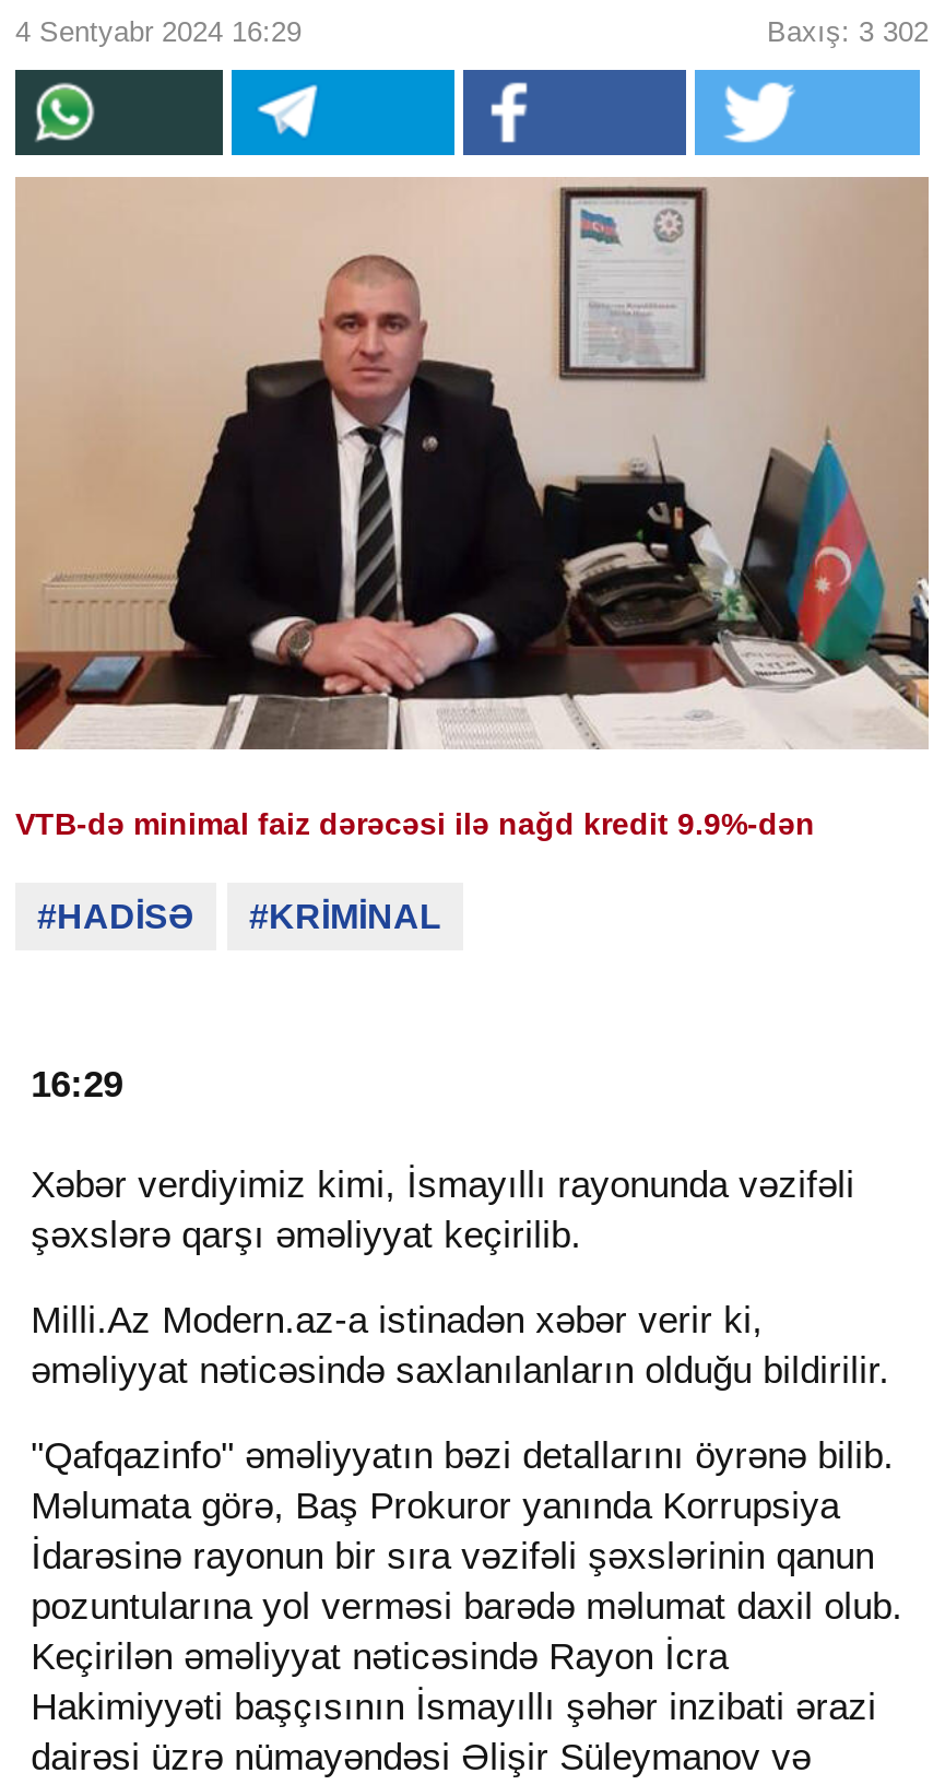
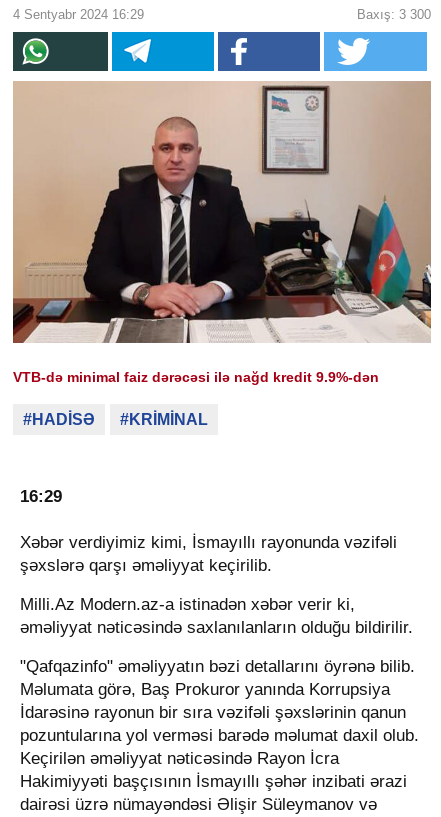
[767,15,929,48] Baxış: 3 302 -> [357,7,431,22] Baxış: 3 300

